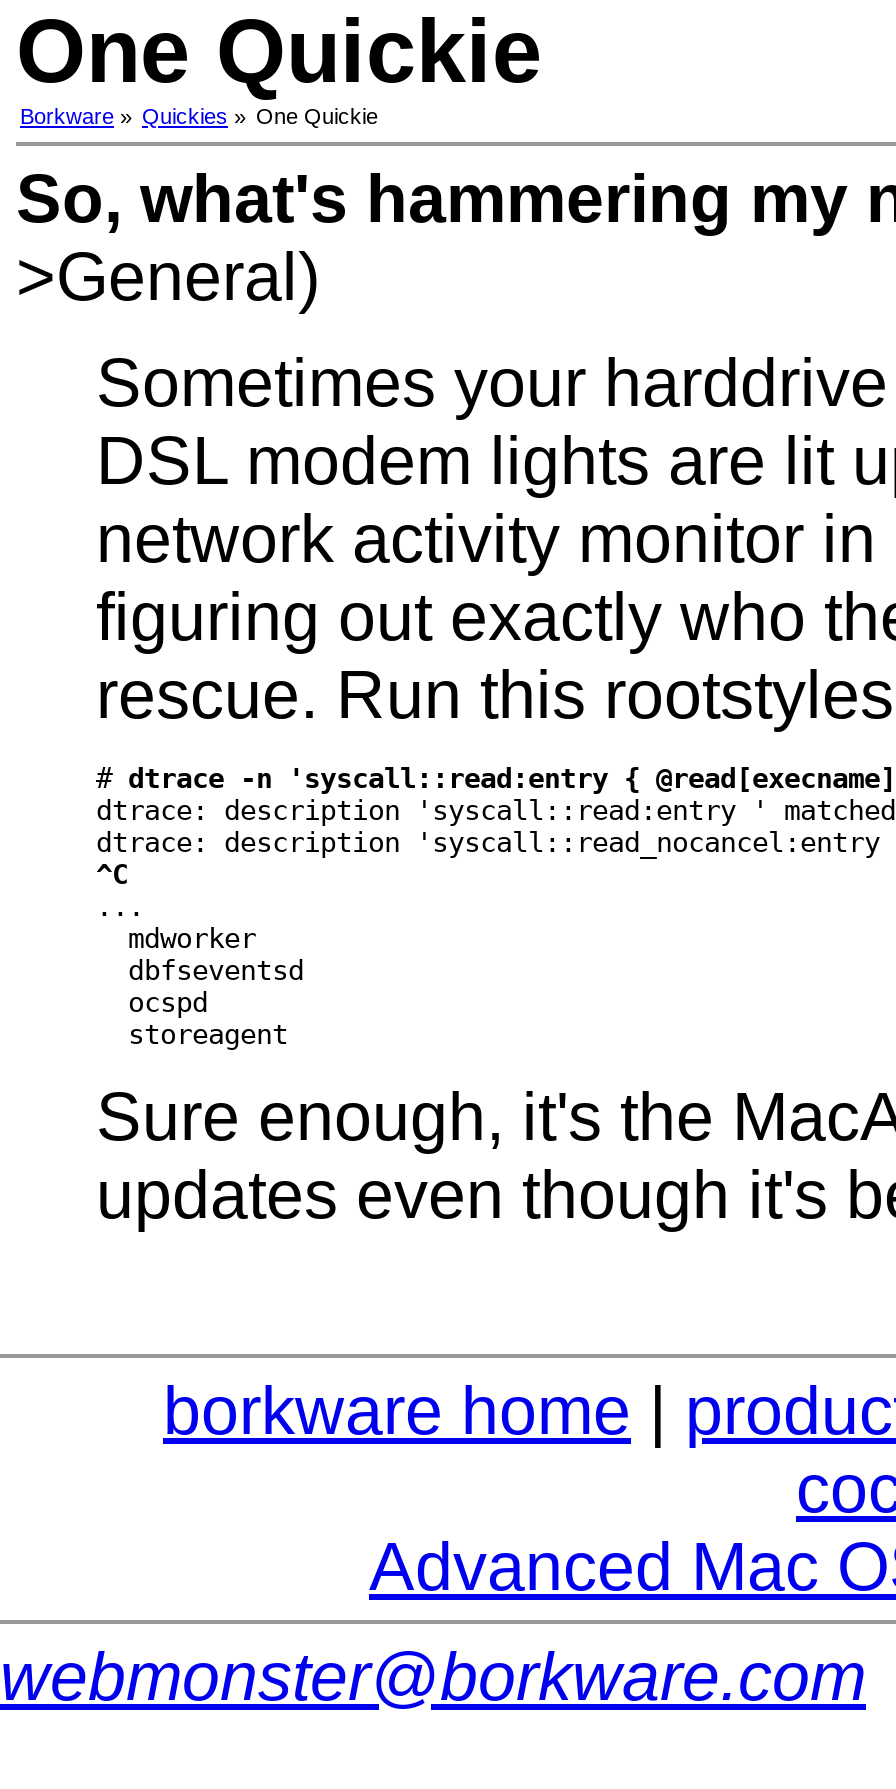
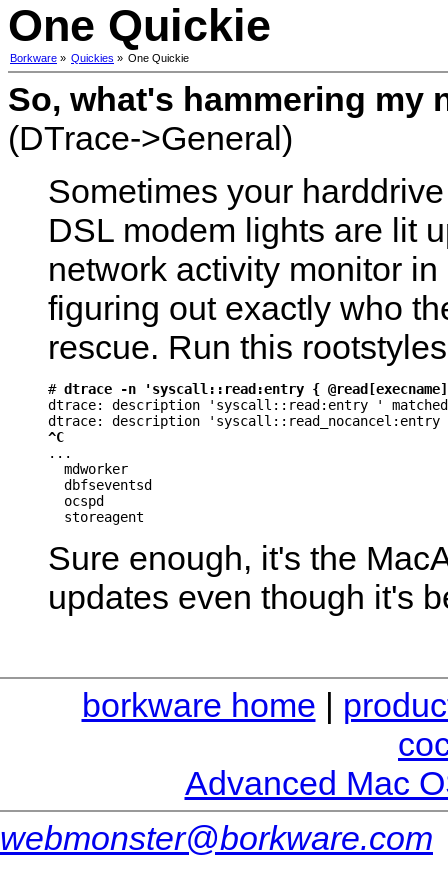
[16,238,320,314] >General) -> [8,119,293,157] (DTrace->General)

